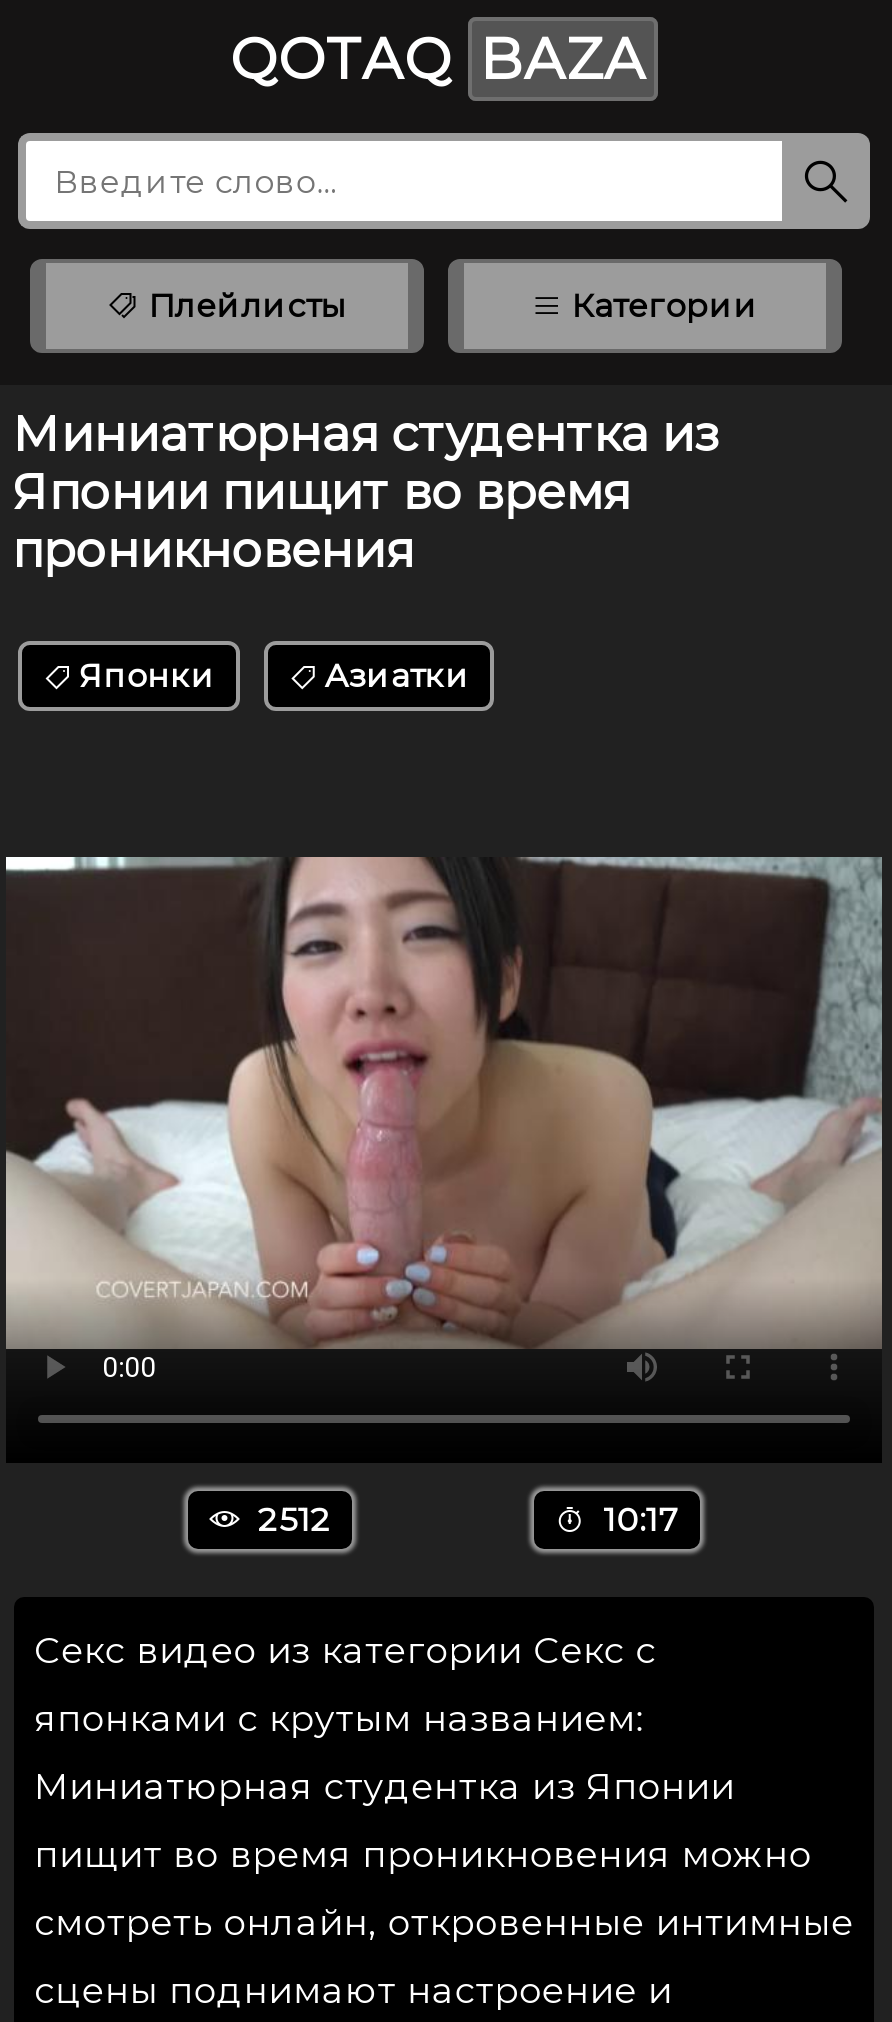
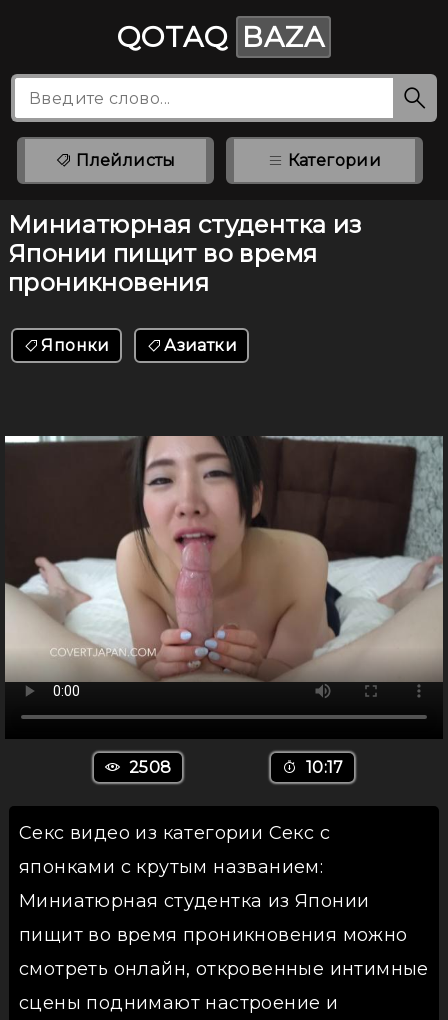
[249,1501,331,1539] 2512 -> [125,758,172,777] 2508

